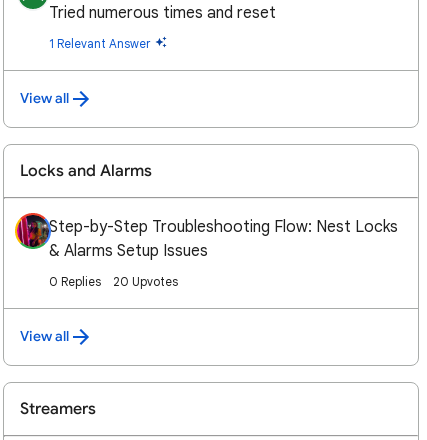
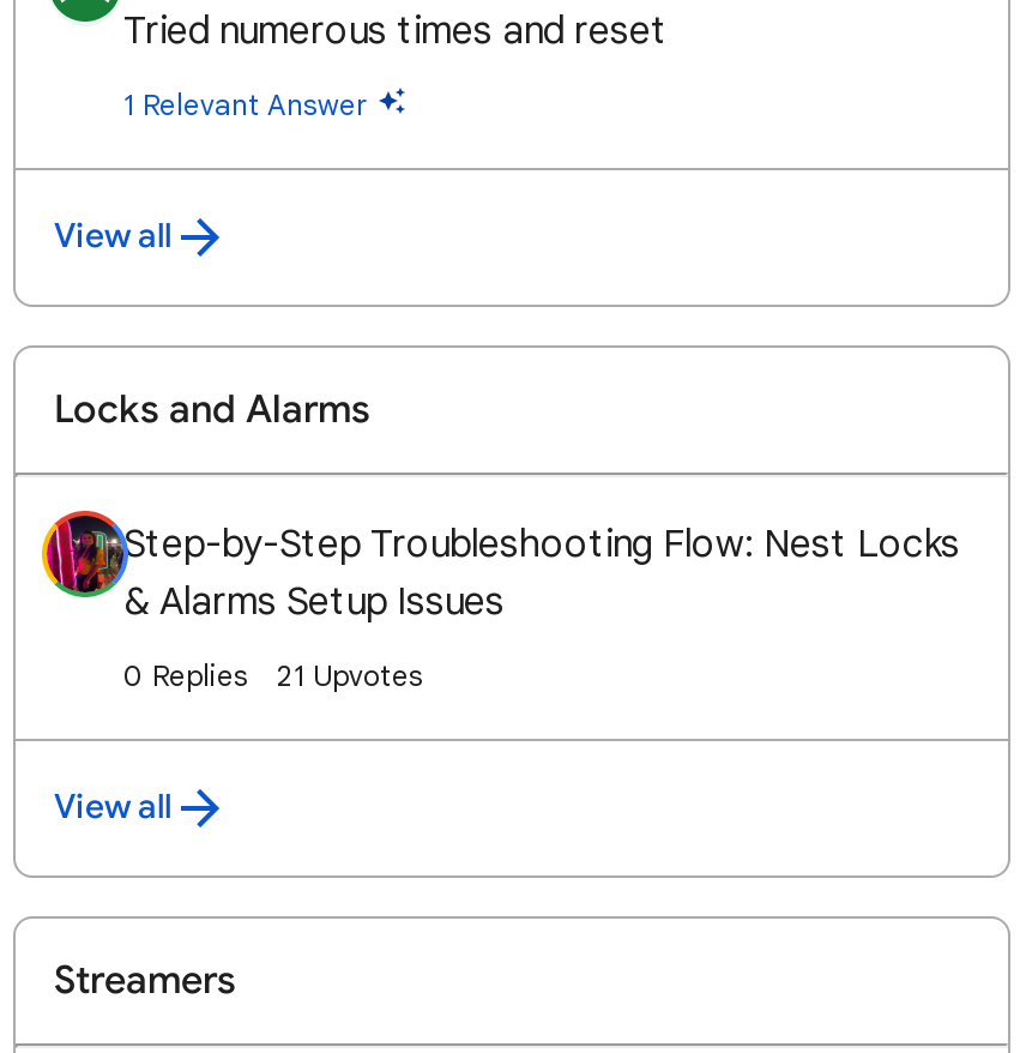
[113,274,178,289] 20 Upvotes -> [277,657,423,693] 21 Upvotes

